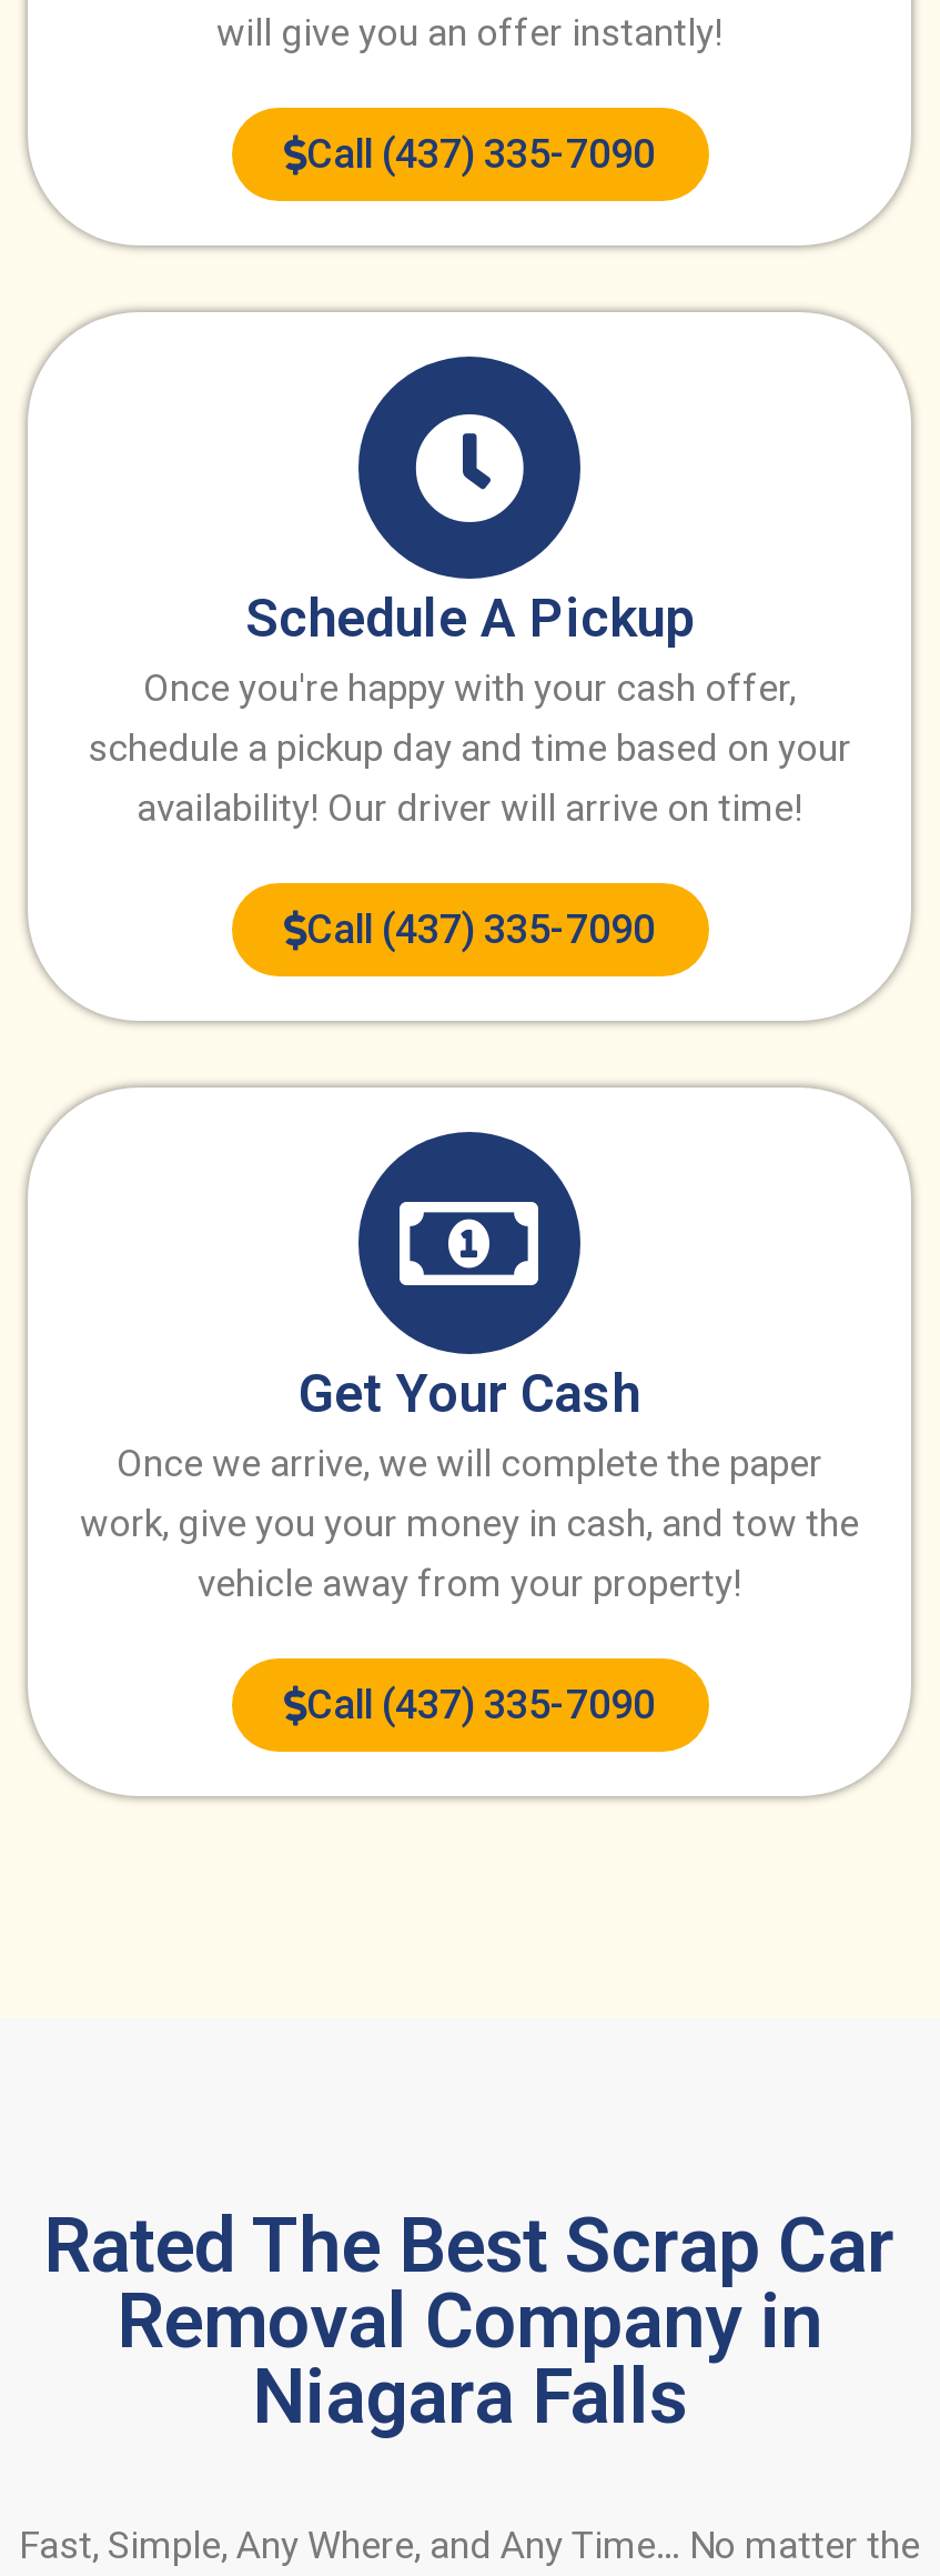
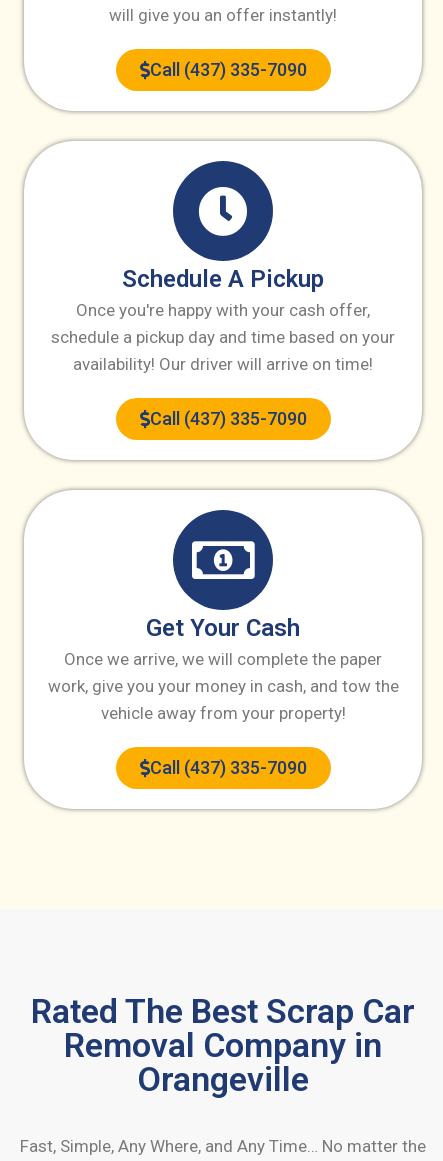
[252,2351,687,2440] Niagara Falls -> [137,1059,309,1099] Orangeville

